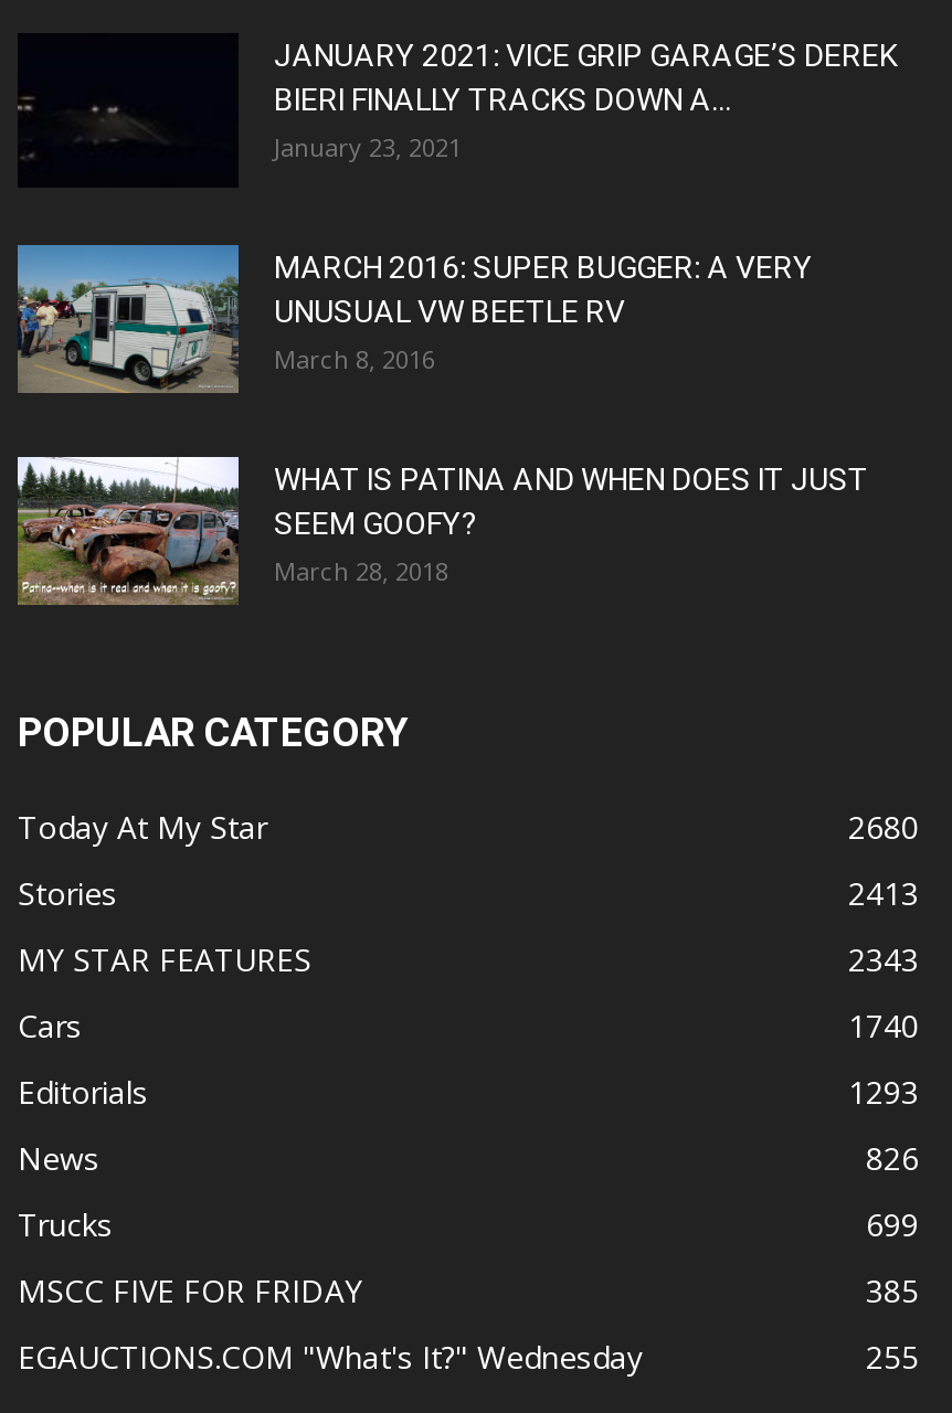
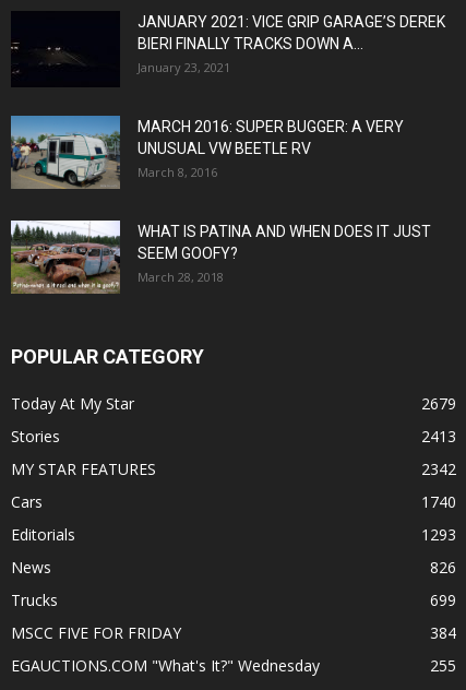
[848,807,919,848] 2680 -> [421,393,456,414] 2679
[848,939,919,981] 2343 -> [421,459,456,480] 2342
[866,1270,919,1312] 385 -> [430,623,456,643] 384

